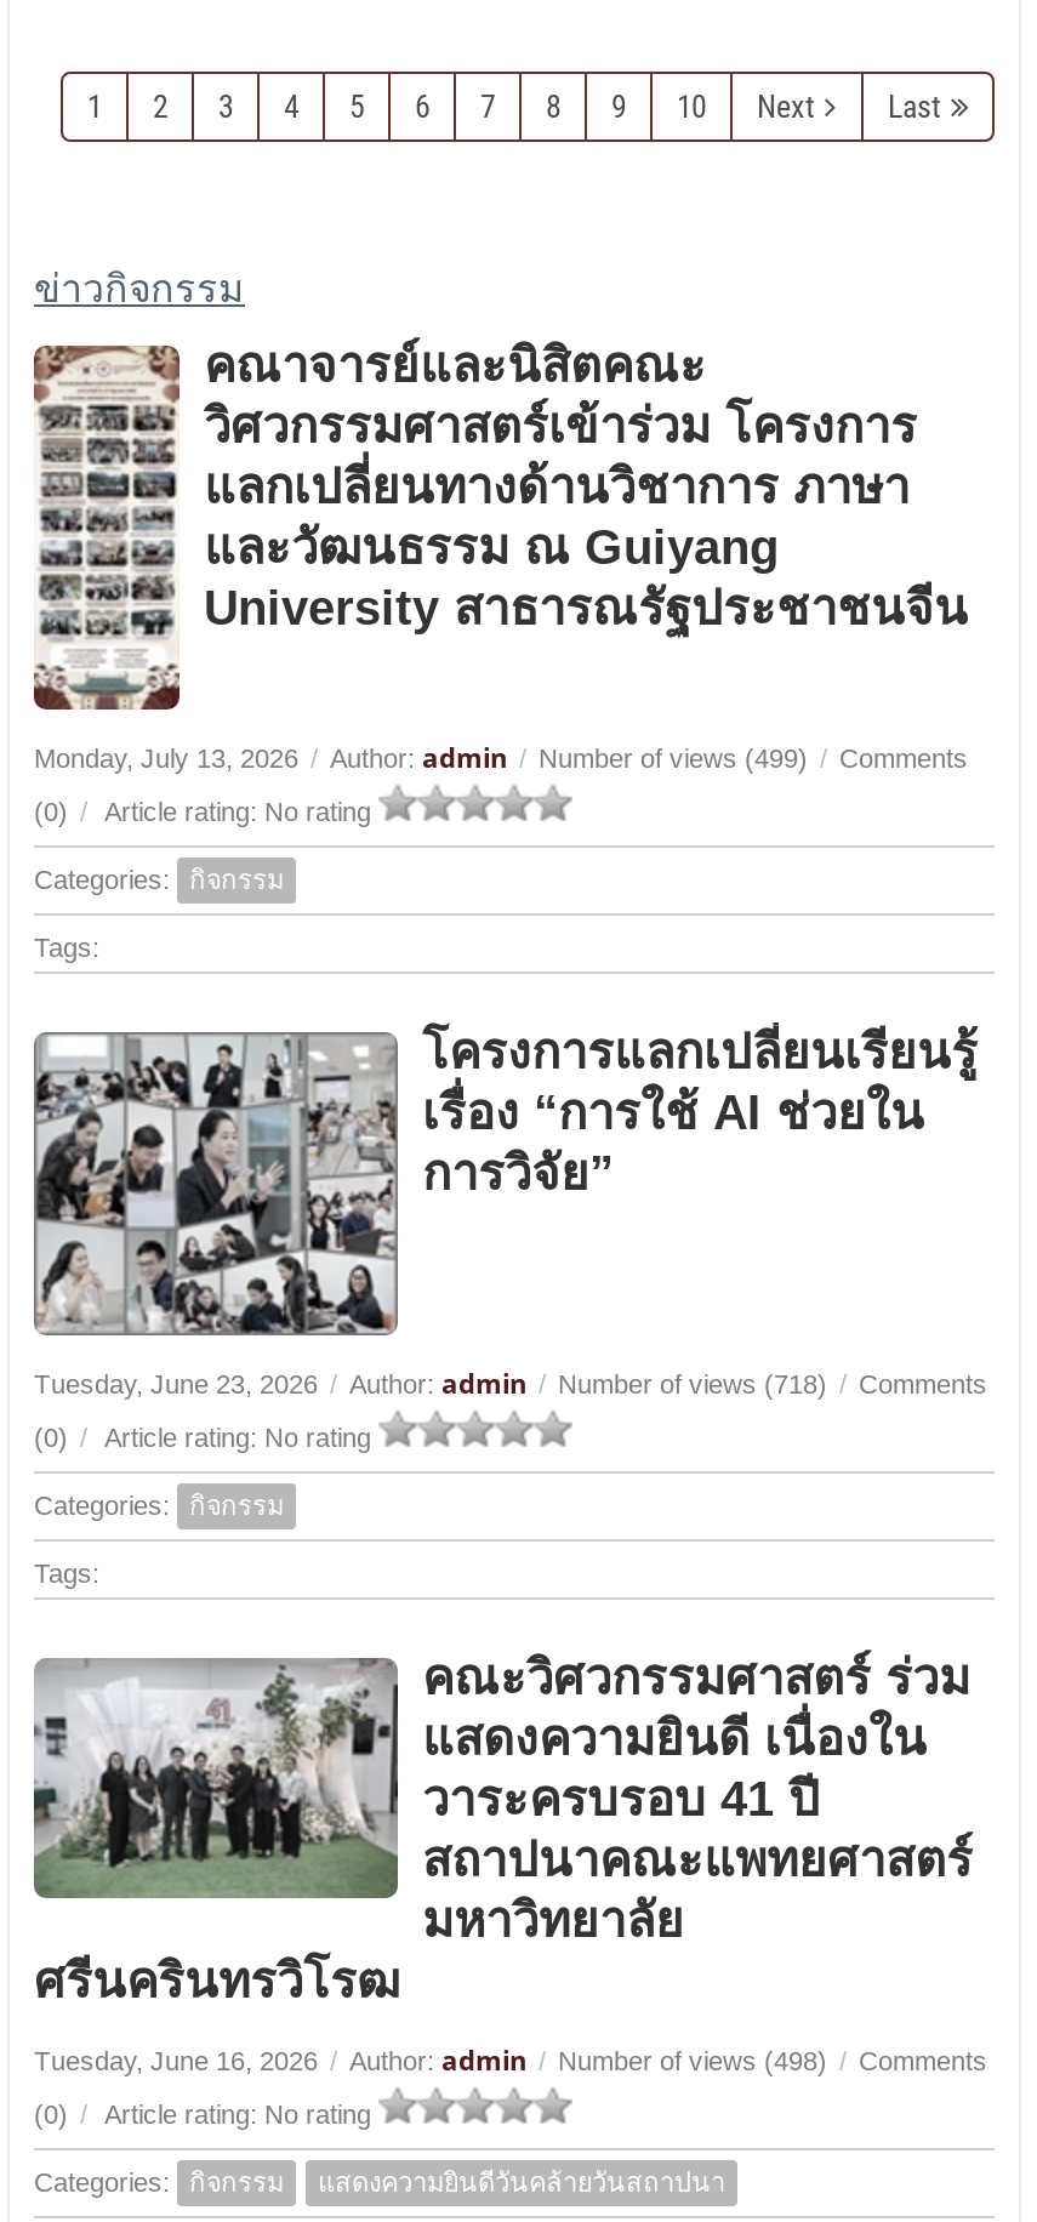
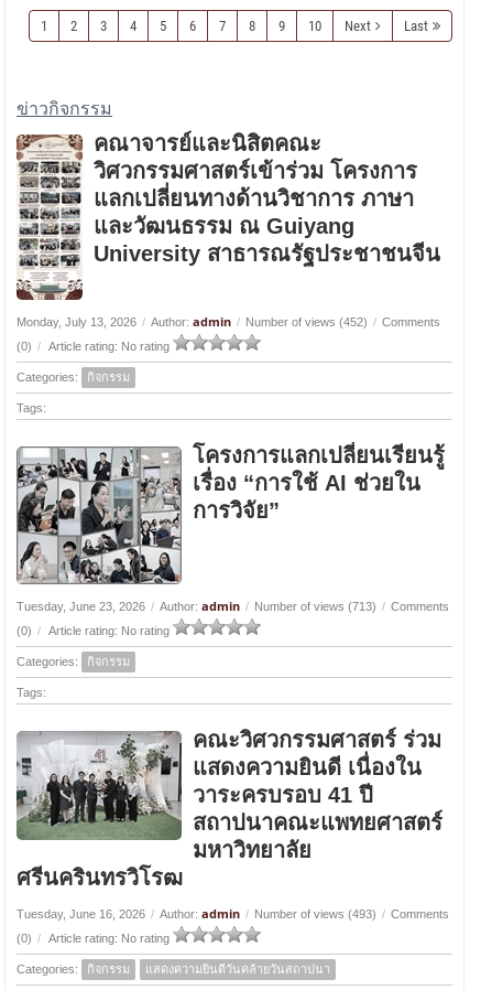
[34,739,968,775] Monday, July 13, 2026 / Author: admin / Number of views (499) / Comments -> [17,313,440,330] Monday, July 13, 2026 / Author: admin / Number of views (452) / Comments
[34,1364,987,1401] Tuesday, June 23, 2026 / Author: admin / Number of views (718) / Comments -> [17,598,449,614] Tuesday, June 23, 2026 / Author: admin / Number of views (713) / Comments
[34,2041,987,2078] Tuesday, June 16, 2026 / Author: admin / Number of views (498) / Comments -> [17,905,449,922] Tuesday, June 16, 2026 / Author: admin / Number of views (493) / Comments

